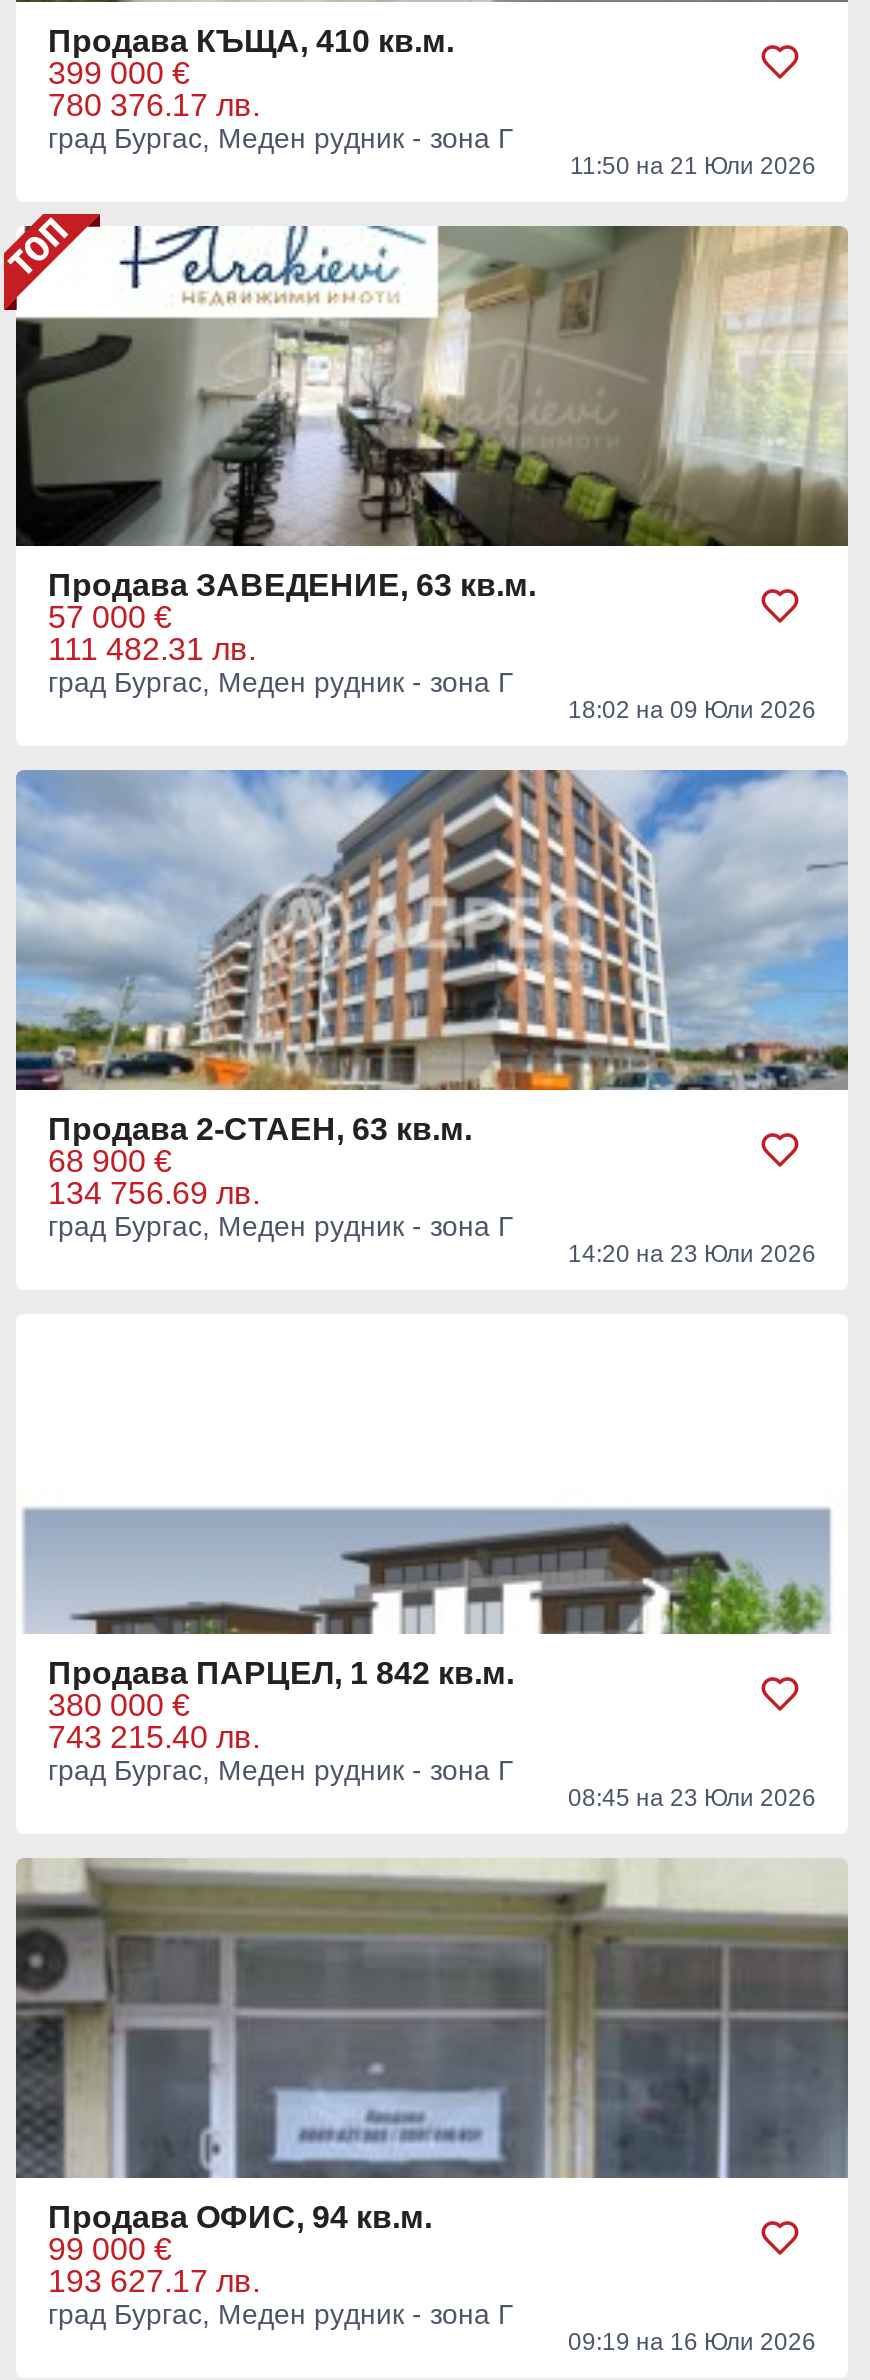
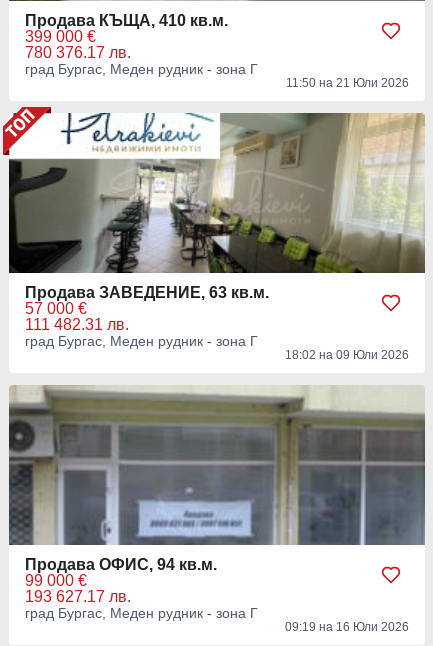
[16,768,850,1268] [image] | Продава 2-СТАЕН, 63 кв.м. | 68 900 € | 134 756.69 лв. | град Бургас, Меден рудник - зона Г | 14:20 на 23 Юли 2026 -> none
[22,1506,832,1812] [image] | Продава ПАРЦЕЛ, 1 842 кв.м. | 380 000 € | 743 215.40 лв. | град Бургас, Меден рудник - зона Г | 08:45 на 23 Юли 2026 -> none

